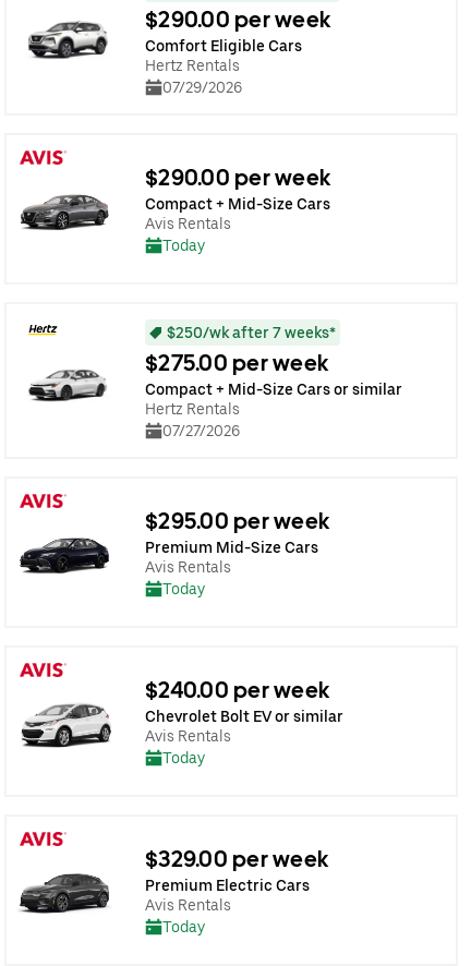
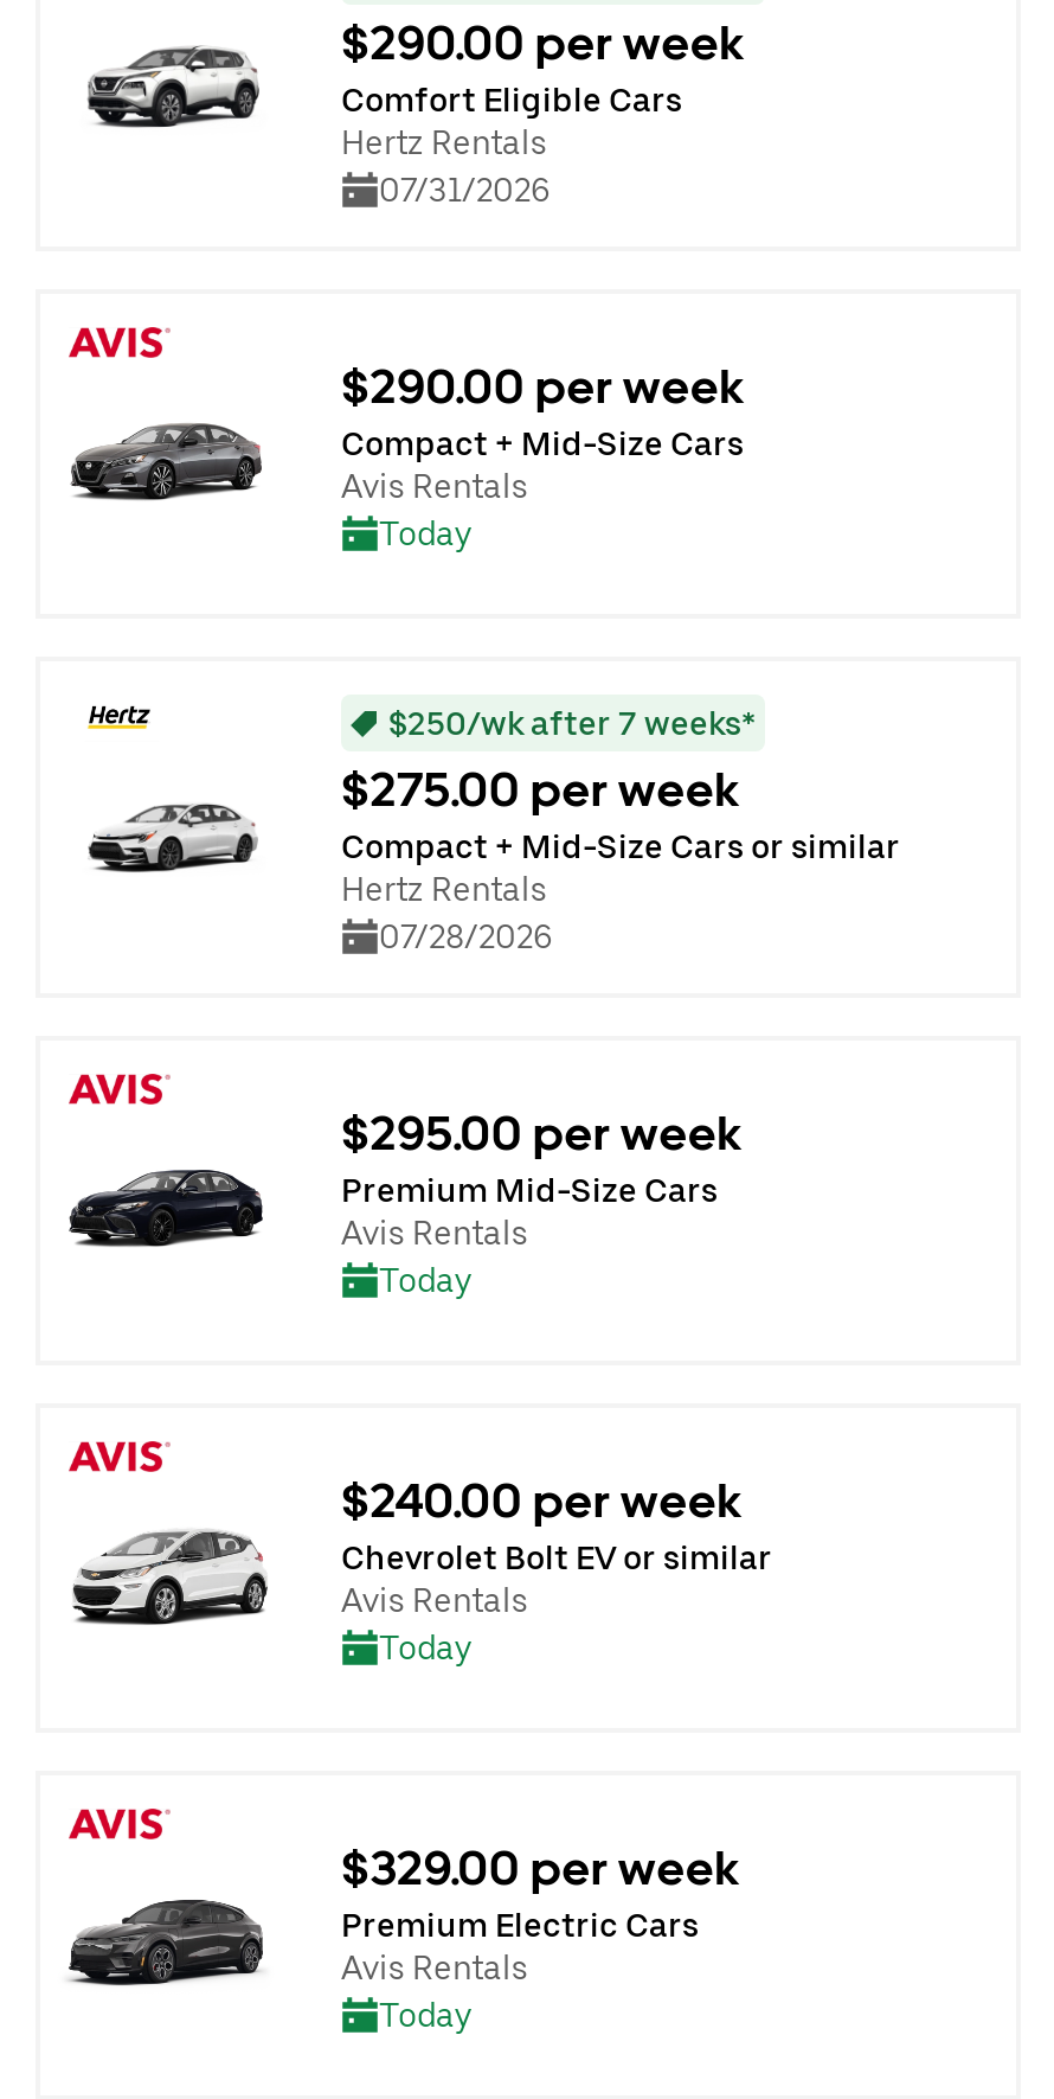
[162,79,242,96] 07/29/2026 -> [379,171,550,209] 07/31/2026
[162,422,240,439] 07/27/2026 -> [379,917,552,955] 07/28/2026

